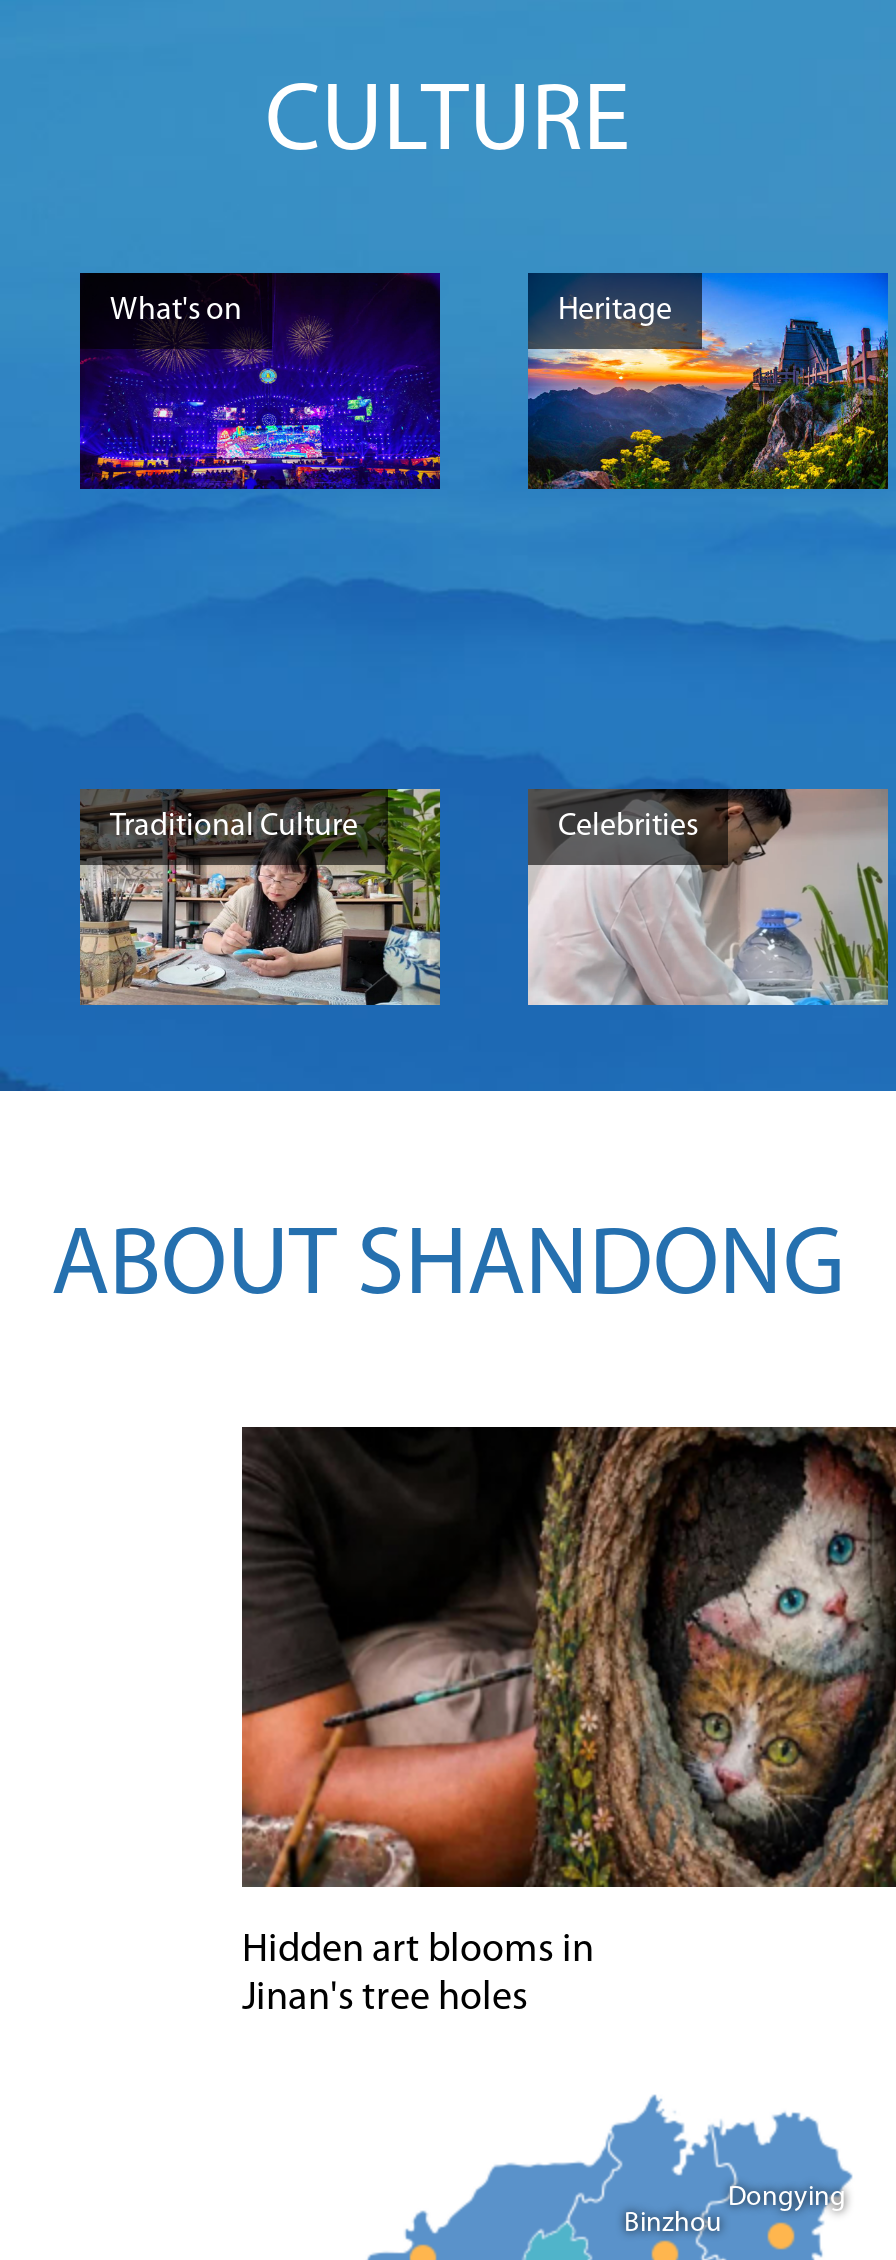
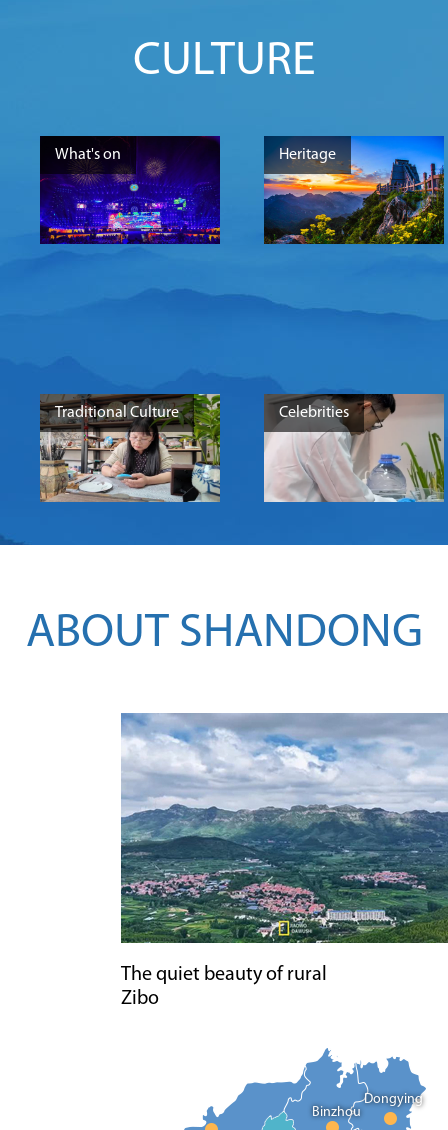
[240,1426,890,2019] [image] | Hidden art blooms in | Jinan's tree holes -> [120,713,445,1009] [image] | The quiet beauty of rural | Zibo

